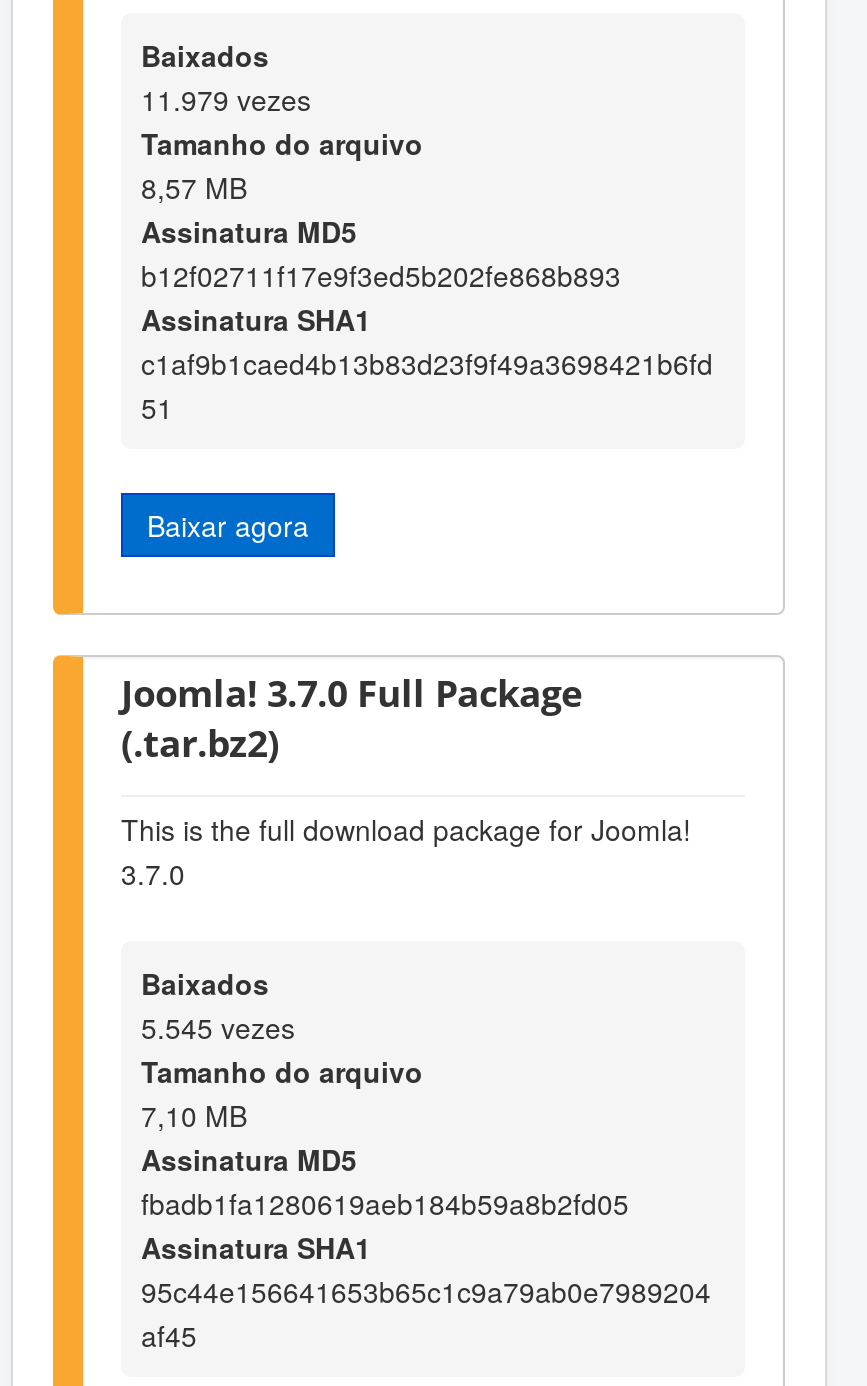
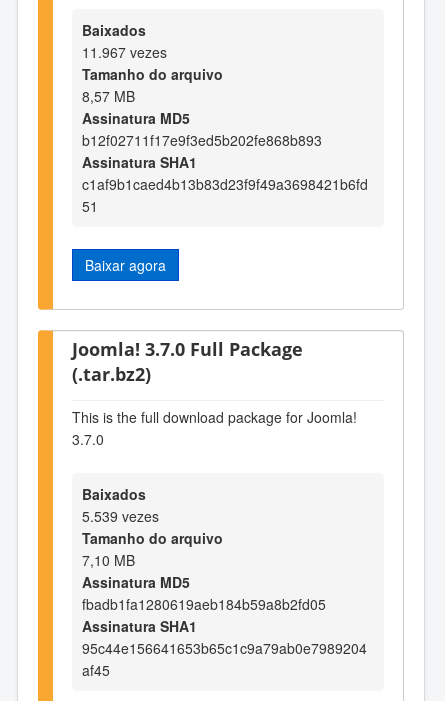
[141,79,311,119] 11.979 vezes -> [82,42,167,62] 11.967 vezes
[141,1006,295,1046] 5.545 vezes -> [82,505,159,525] 5.539 vezes

